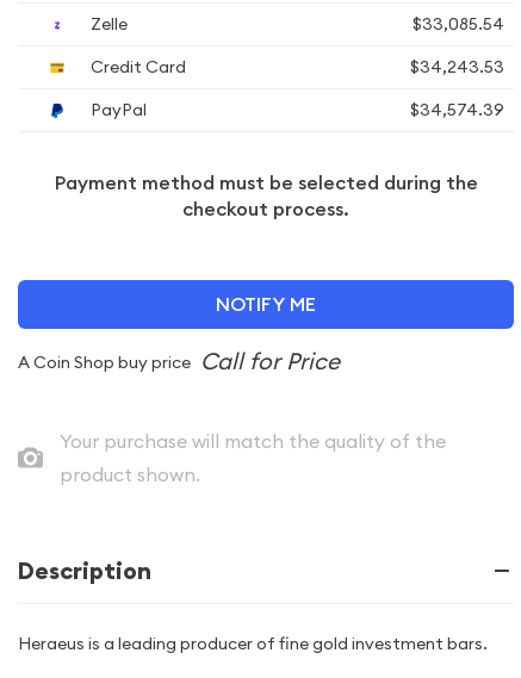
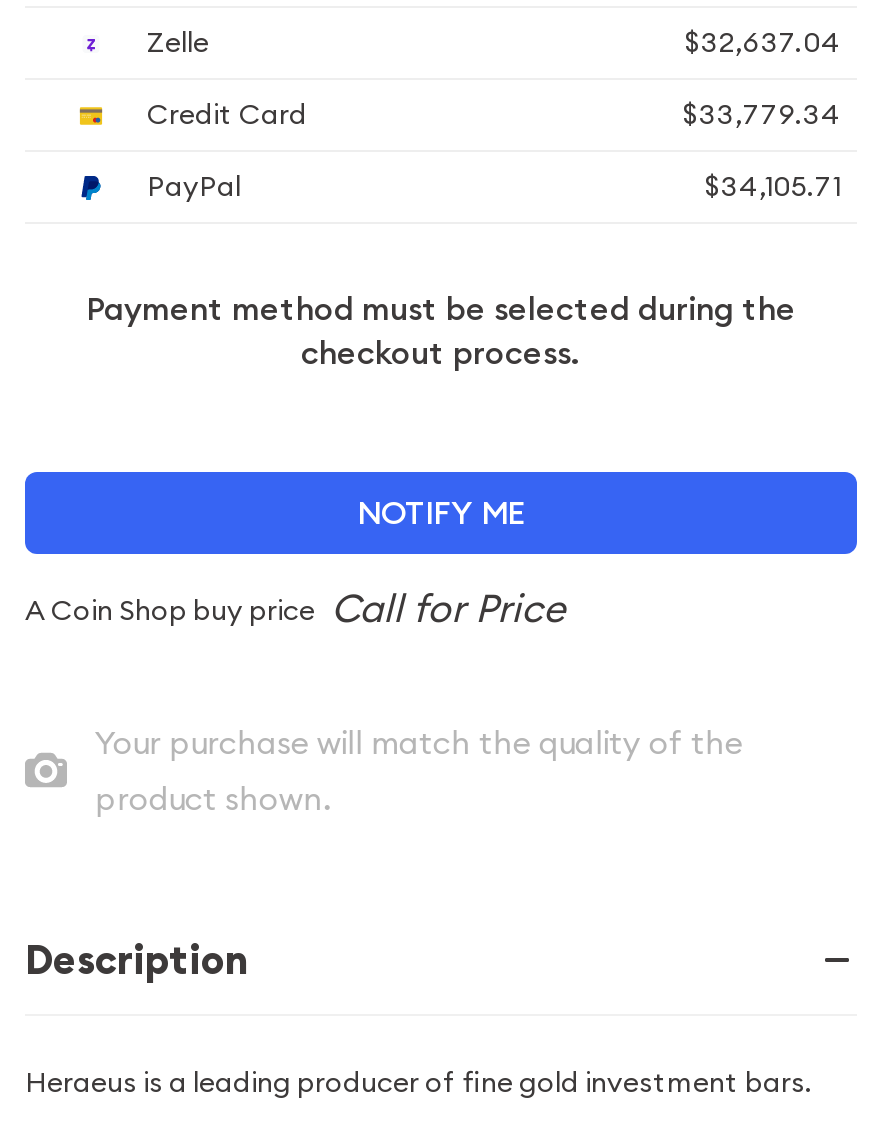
[413,13,504,35] $33,085.54 -> [685,24,841,60] $32,637.04
[410,56,504,77] $34,243.53 -> [683,96,841,132] $33,779.34
[410,99,504,120] $34,574.39 -> [705,168,841,204] $34,105.71

